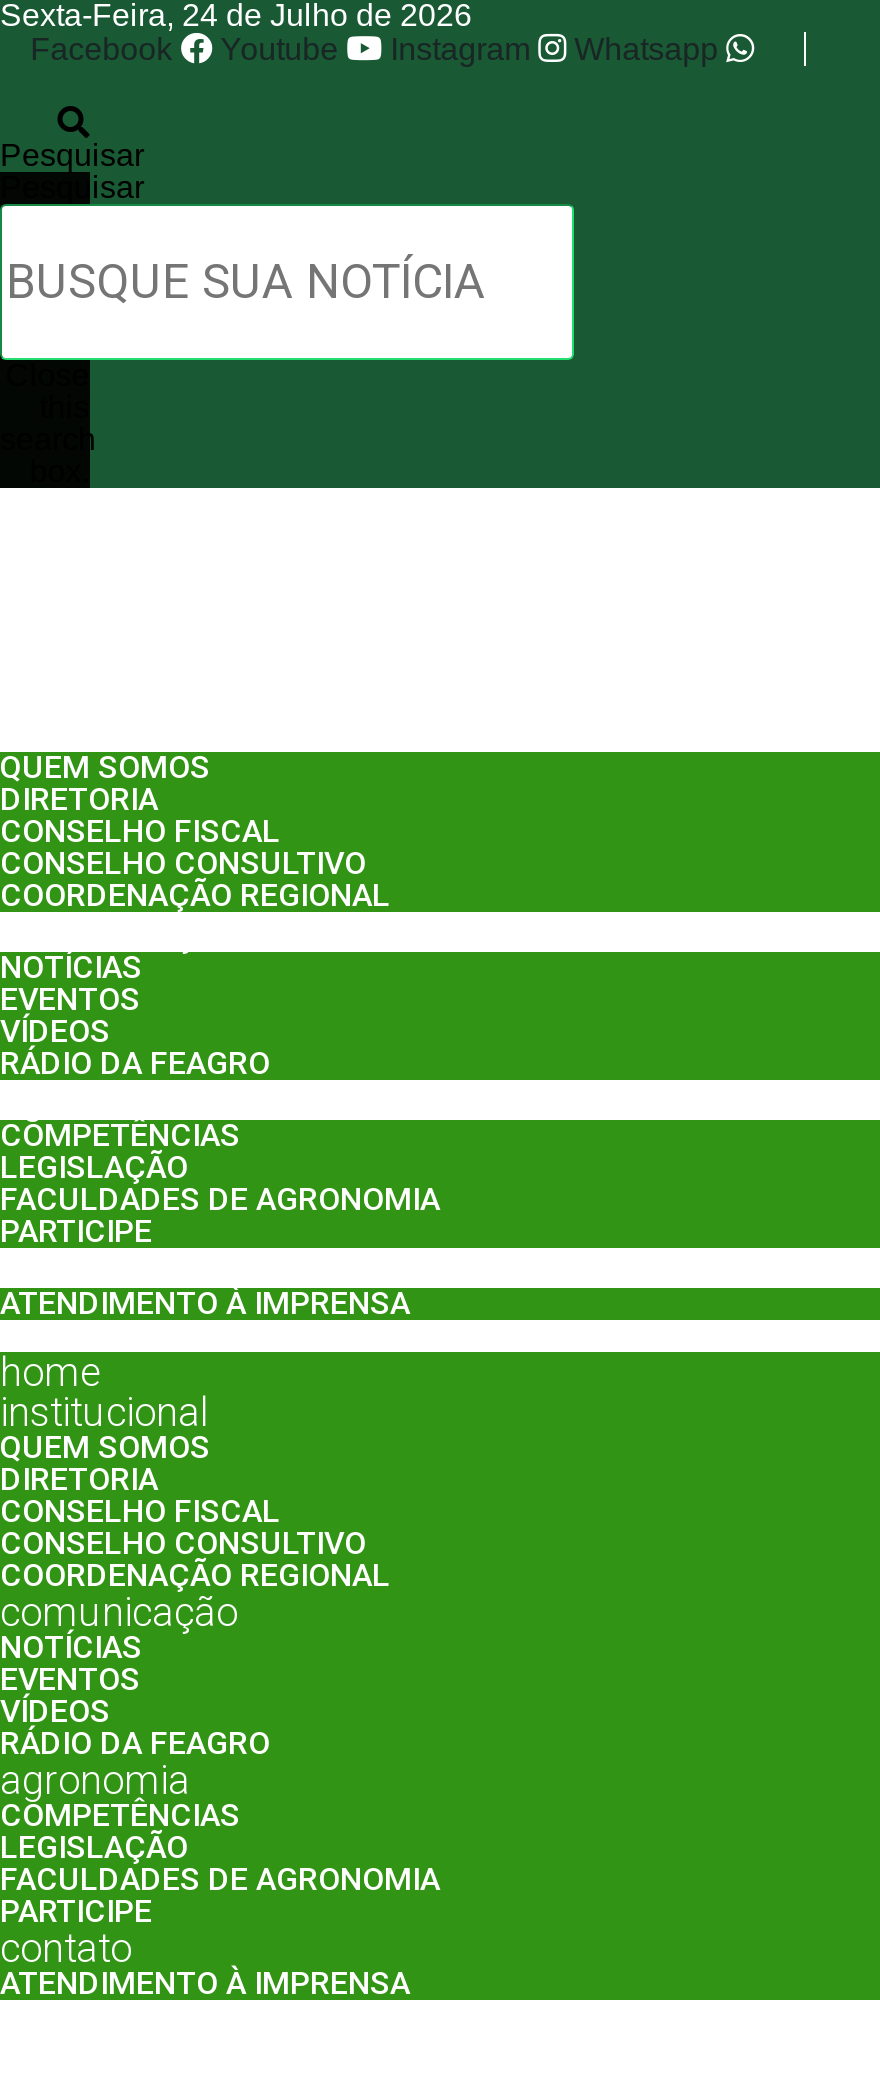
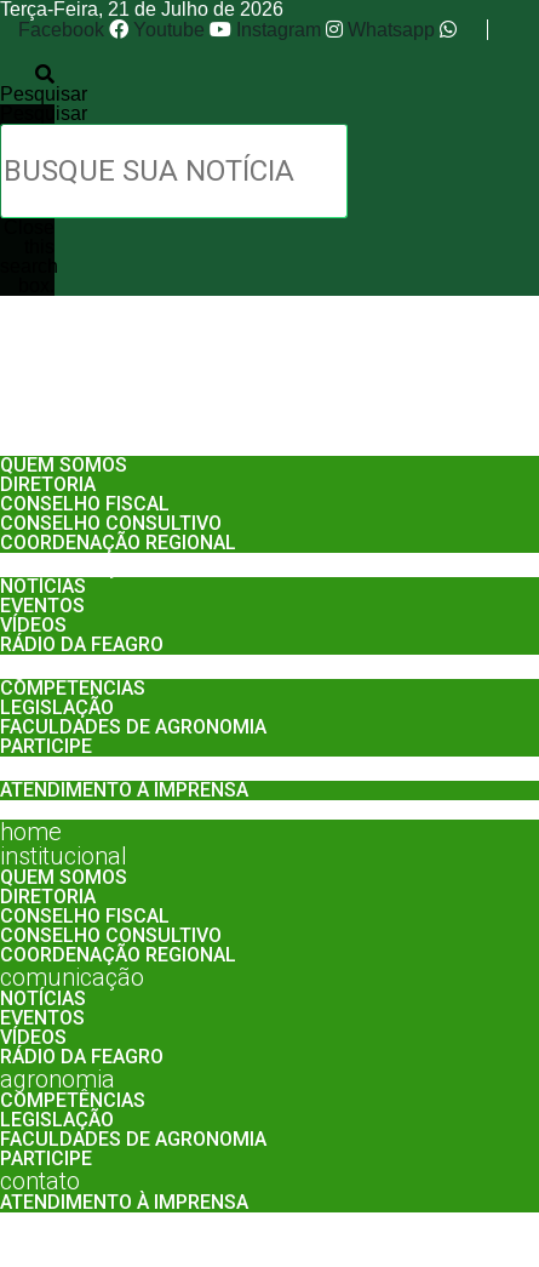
[0,0,472,32] Sexta-Feira, 24 de Julho de 2026 -> [0,0,283,19] Terça-Feira, 21 de Julho de 2026

